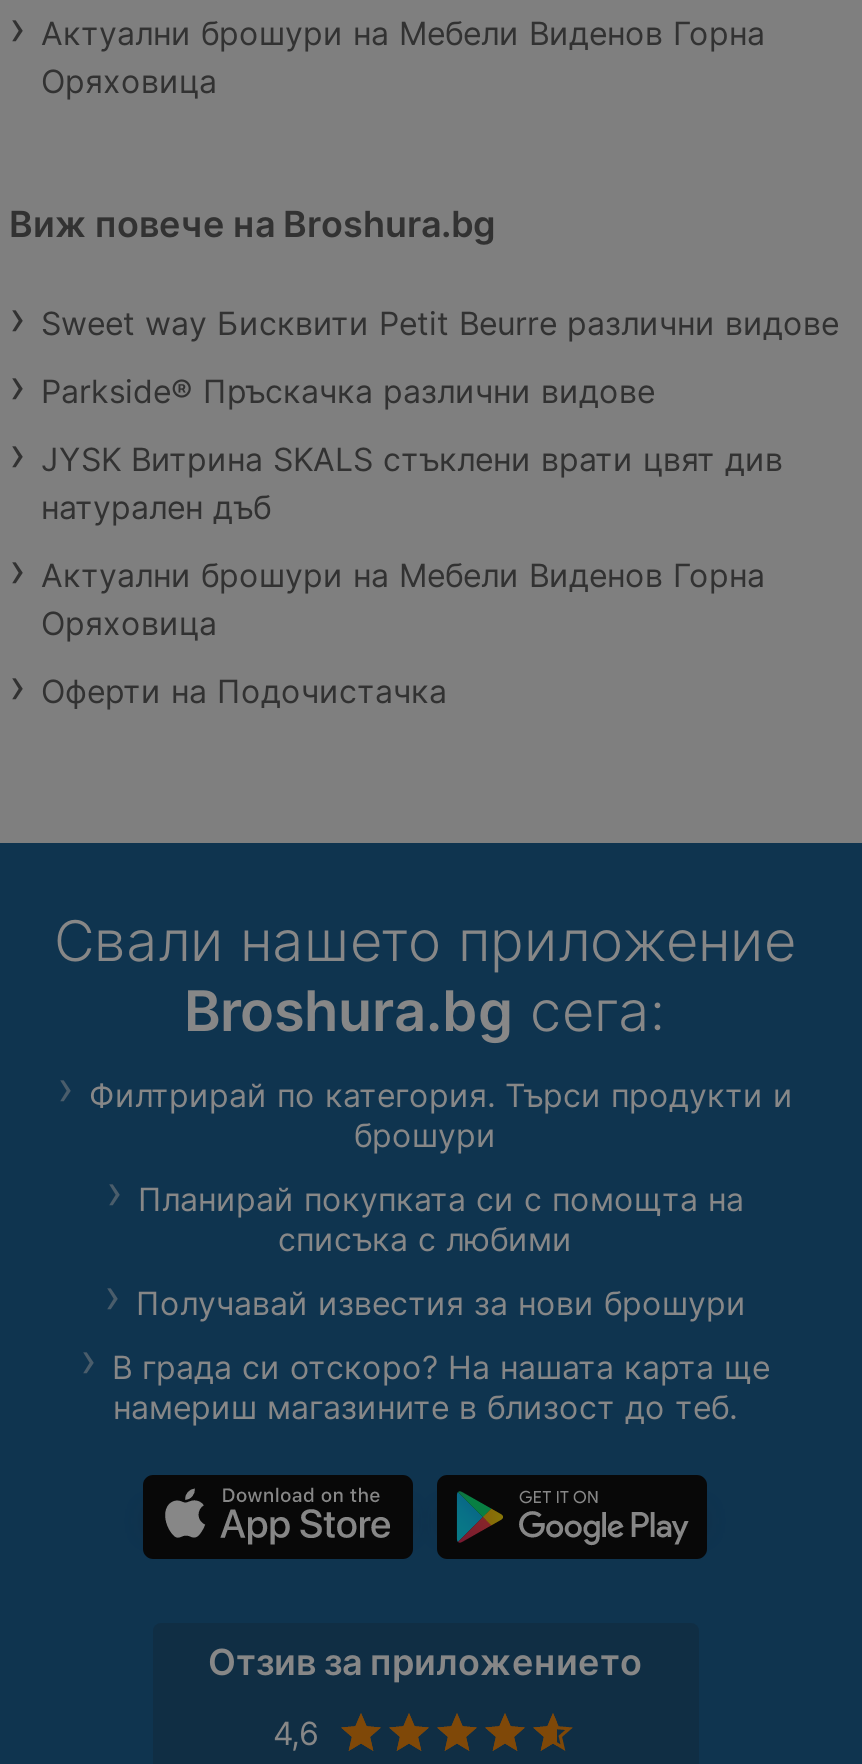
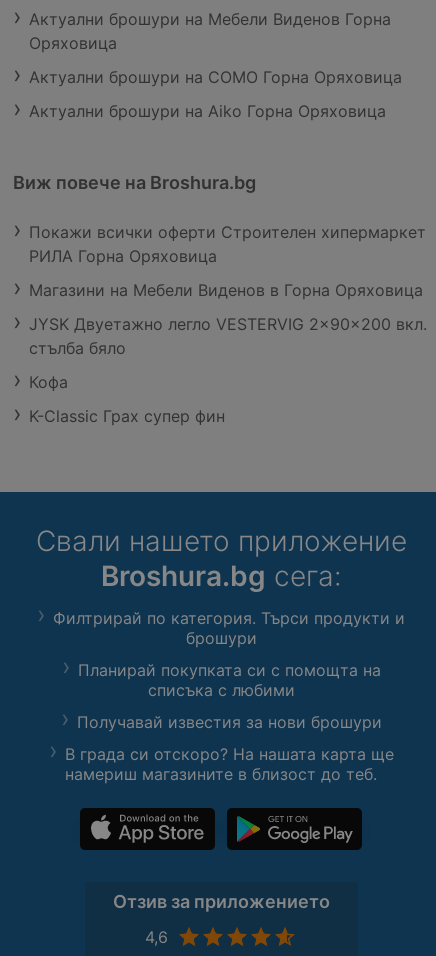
none -> [29,67,402,121] Актуални брошури на COMO Горна Оряховица | Актуални брошури на Aiko Горна Оряховица
[41,303,839,343] Sweet way Бисквити Petit Beurre различни видове -> [29,222,426,266] Покажи всички оферти Строителен хипермаркет | РИЛА Горна Оряховица
[41,371,655,411] Parkside® Пръскачка различни видове -> [29,280,423,300] Магазини на Мебели Виденов в Горна Оряховица
[41,439,783,527] JYSK Витрина SKALS стъклени врати цвят див | натурален дъб -> [29,314,427,358] JYSK Двуетажно легло VESTERVIG 2x90x200 вкл. | стълба бяло
[41,555,765,643] Актуални брошури на Мебели Виденов Горна | Оряховица -> [29,372,68,392] Кофа
[41,671,447,711] Оферти на Подочистачка -> [29,406,225,426] K-Classic Грах супер фин

